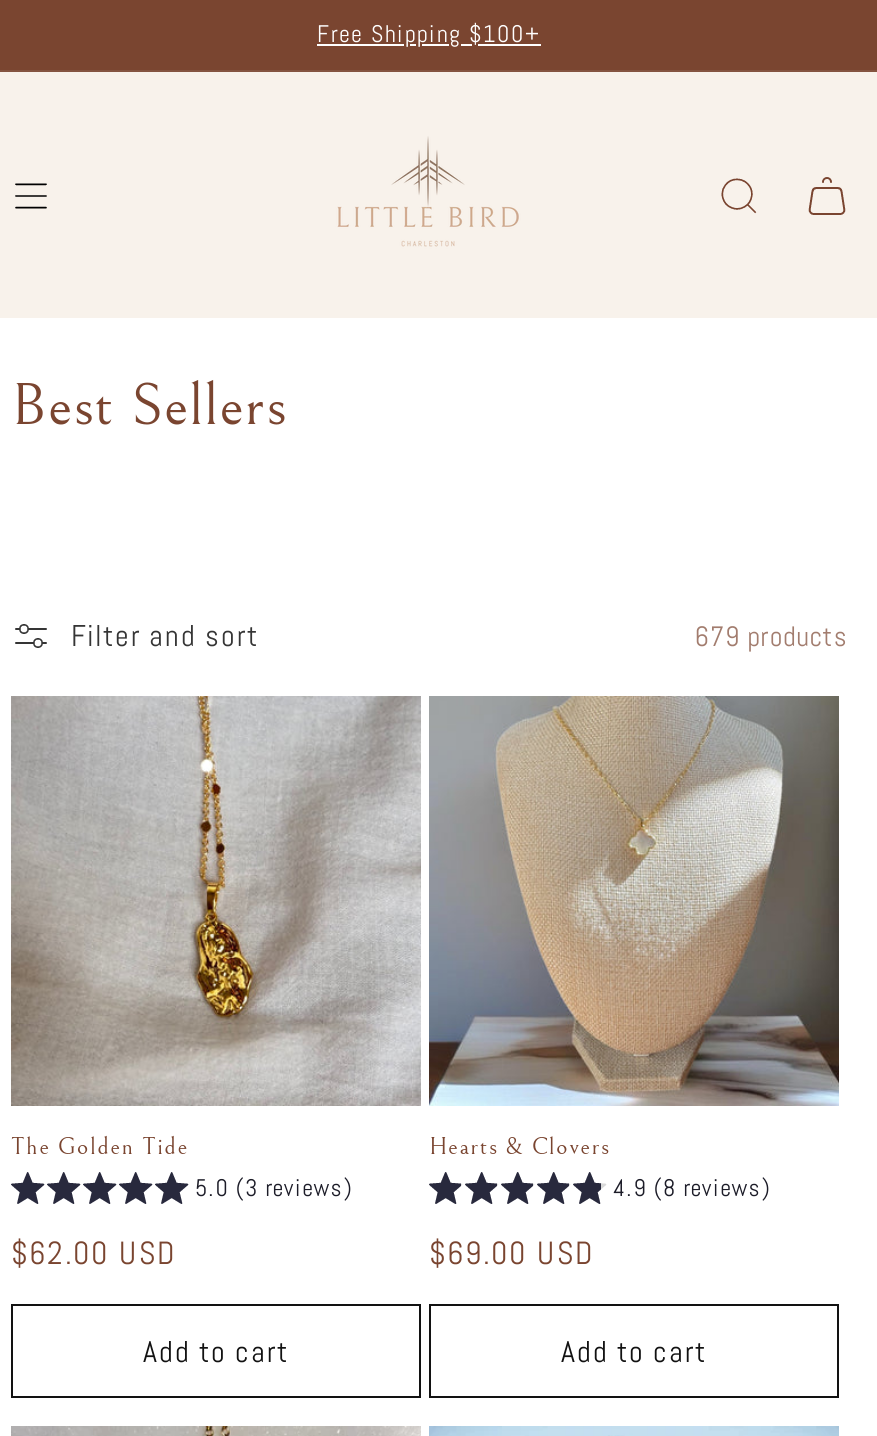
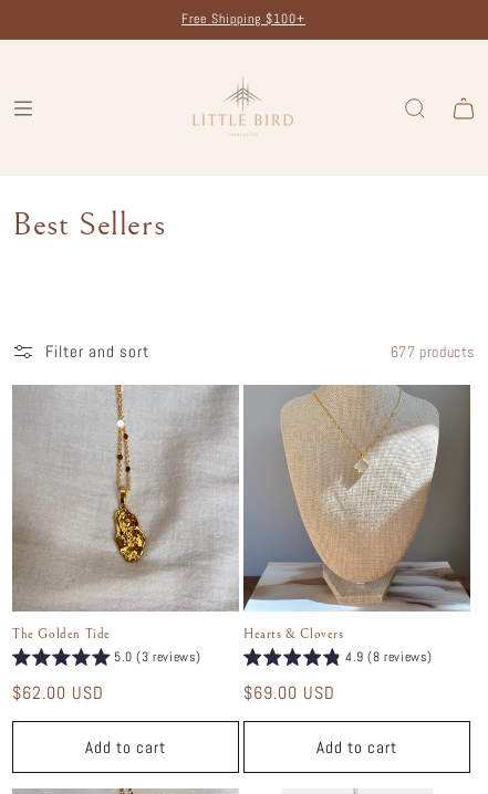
[695,617,847,653] 679 products -> [390,341,475,361] 677 products

